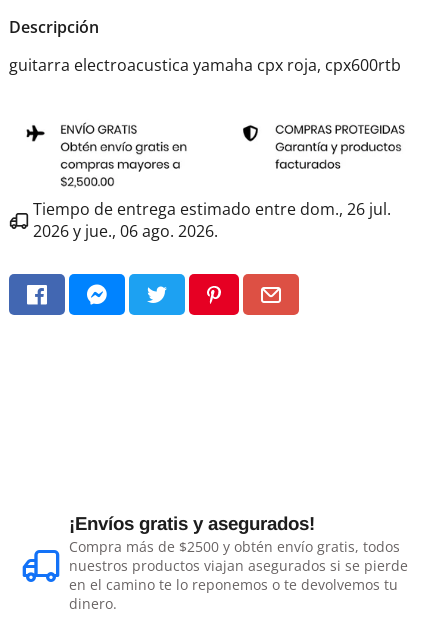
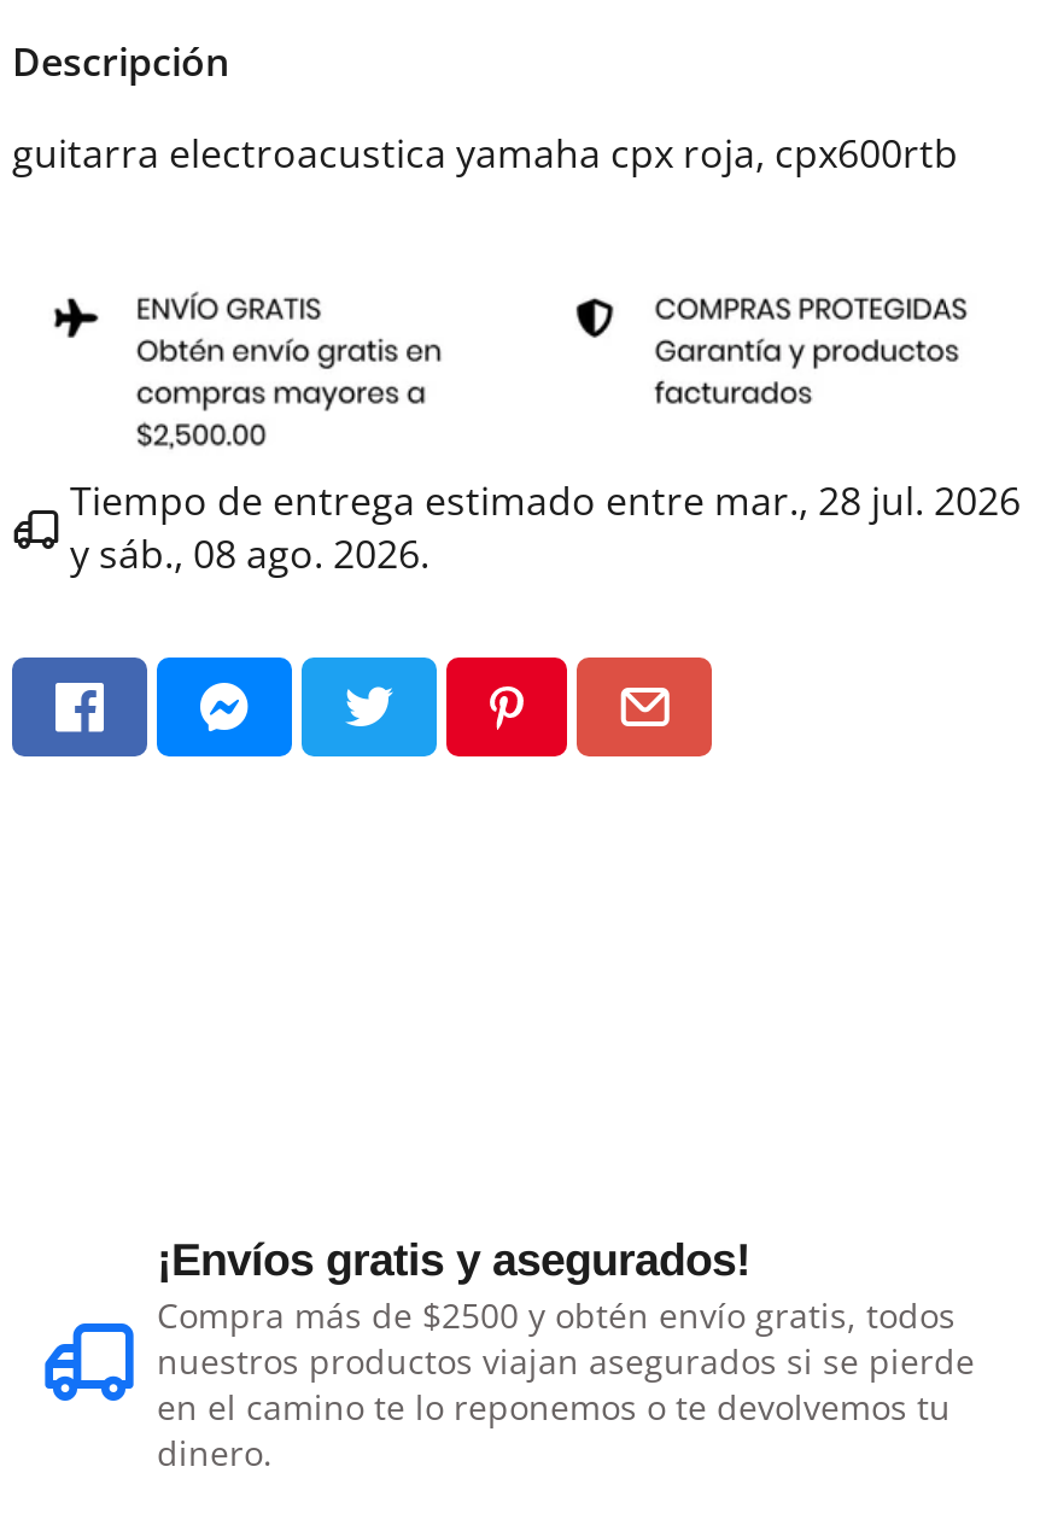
[33,198,391,242] Tiempo de entrega estimado entre dom., 26 jul. | 2026 y jue., 06 ago. 2026. -> [70,475,1021,581] Tiempo de entrega estimado entre mar., 28 jul. 2026 | y sáb., 08 ago. 2026.

